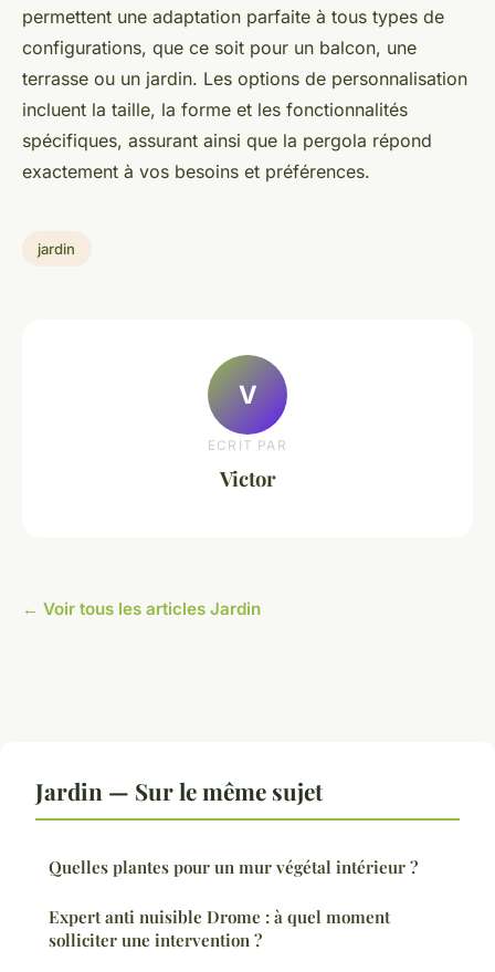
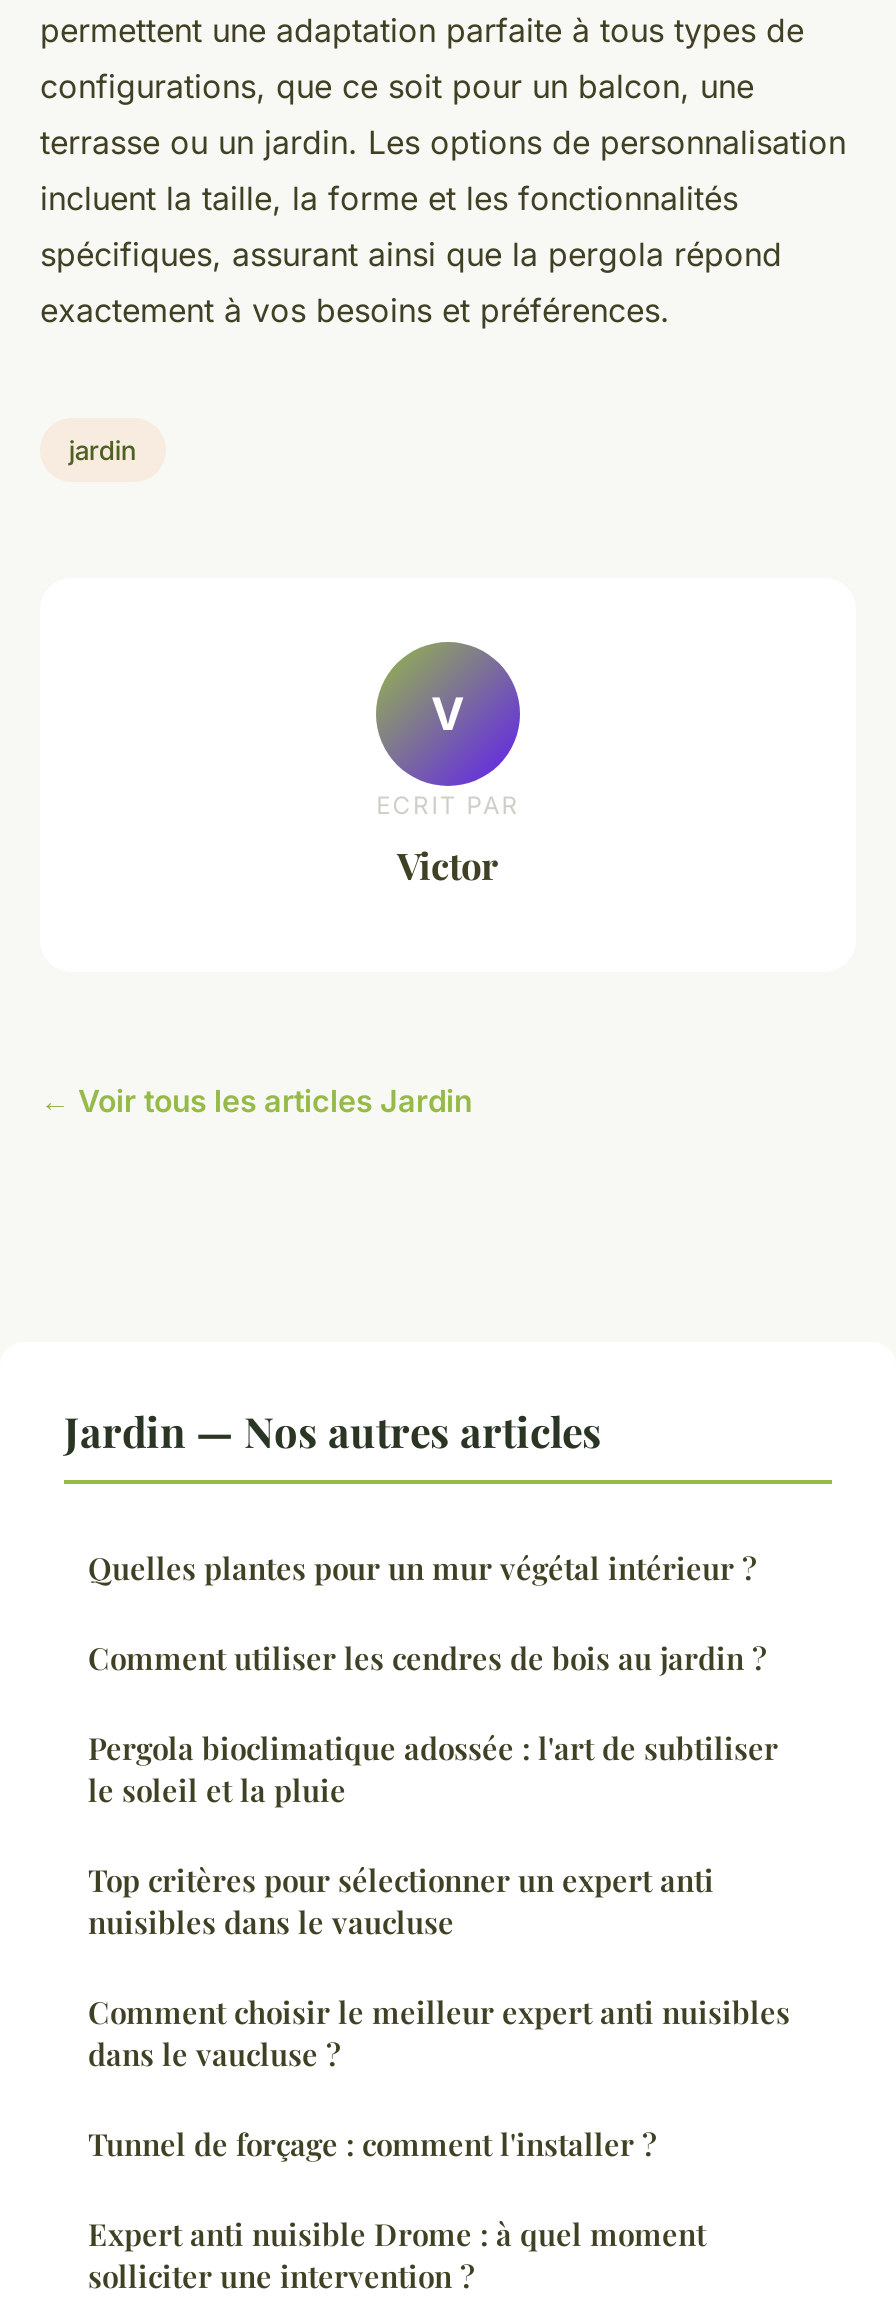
[35,775,323,806] Jardin — Sur le même sujet -> [64,1402,602,1458] Jardin — Nos autres articles
none -> [88,1638,790,2164] Comment utiliser les cendres de bois au jardin ? | Pergola bioclimatique adossée : l'art de subtiliser | le soleil et la pluie | Top critères pour sélectionner un expert anti | nuisibles dans le vaucluse | Comment choisir le meilleur expert anti nuisibles | dans le vaucluse ? | Tunnel de forçage : comment l'installer ?

